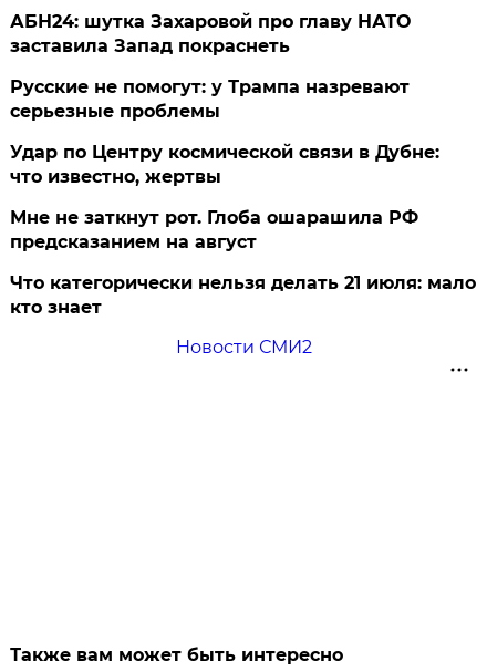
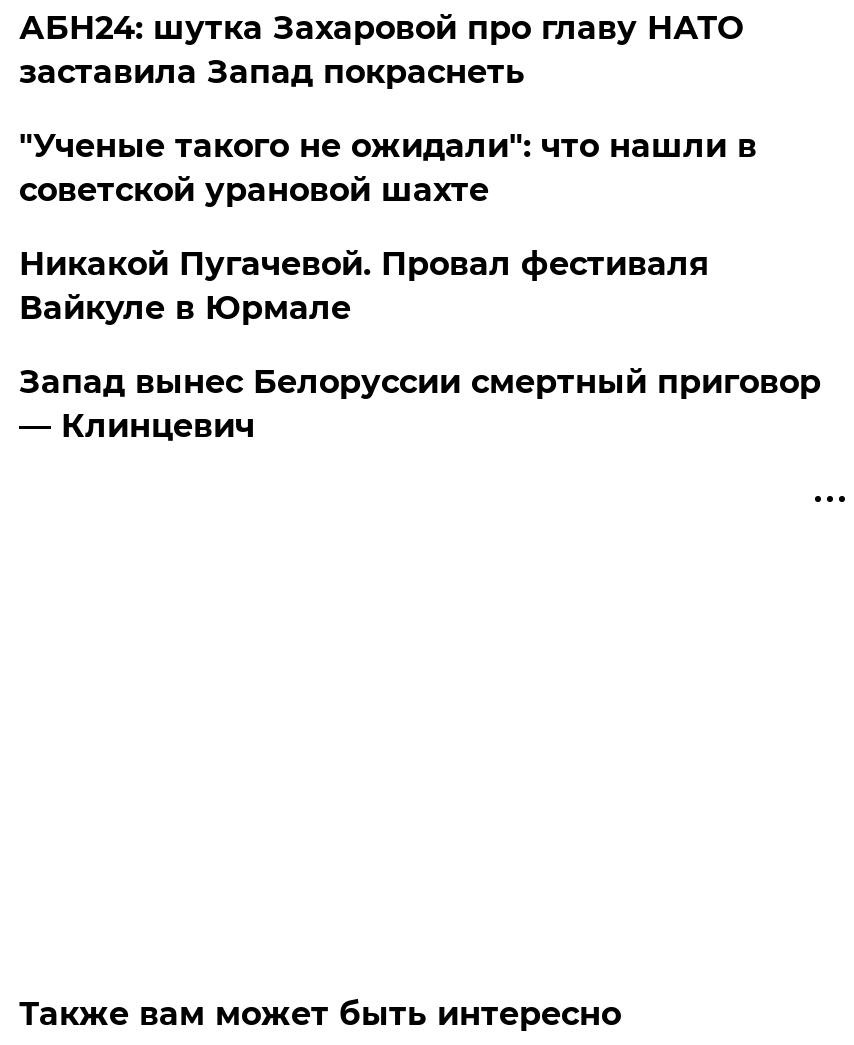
[10,76,476,357] Русские не помогут: у Трампа назревают | серьезные проблемы | Удар по Центру космической связи в Дубне: | что известно, жертвы | Мне не заткнут рот. Глоба ошарашила РФ | предсказанием на август | Что категорически нельзя делать 21 июля: мало | кто знает | Новости СМИ2 -> [19,127,821,445] "Ученые такого не ожидали": что нашли в | советской урановой шахте | Никакой Пугачевой. Провал фестиваля | Вайкуле в Юрмале | Запад вынес Белоруссии смертный приговор | — Клинцевич

